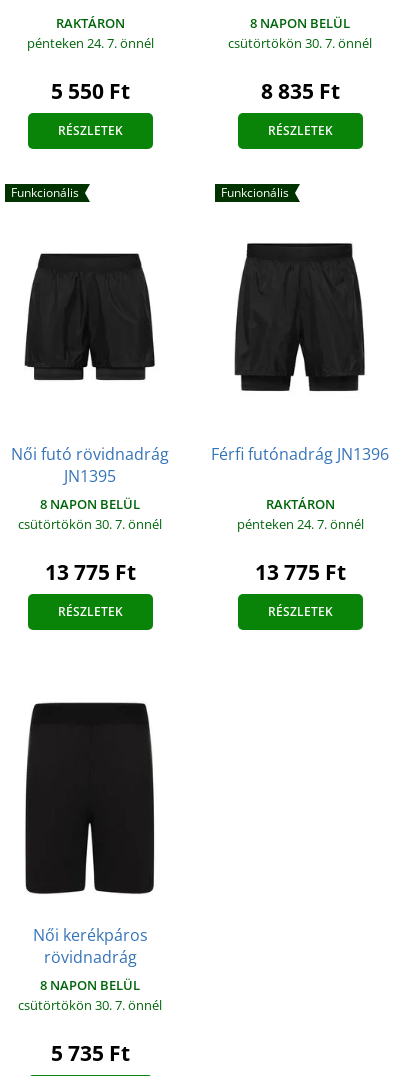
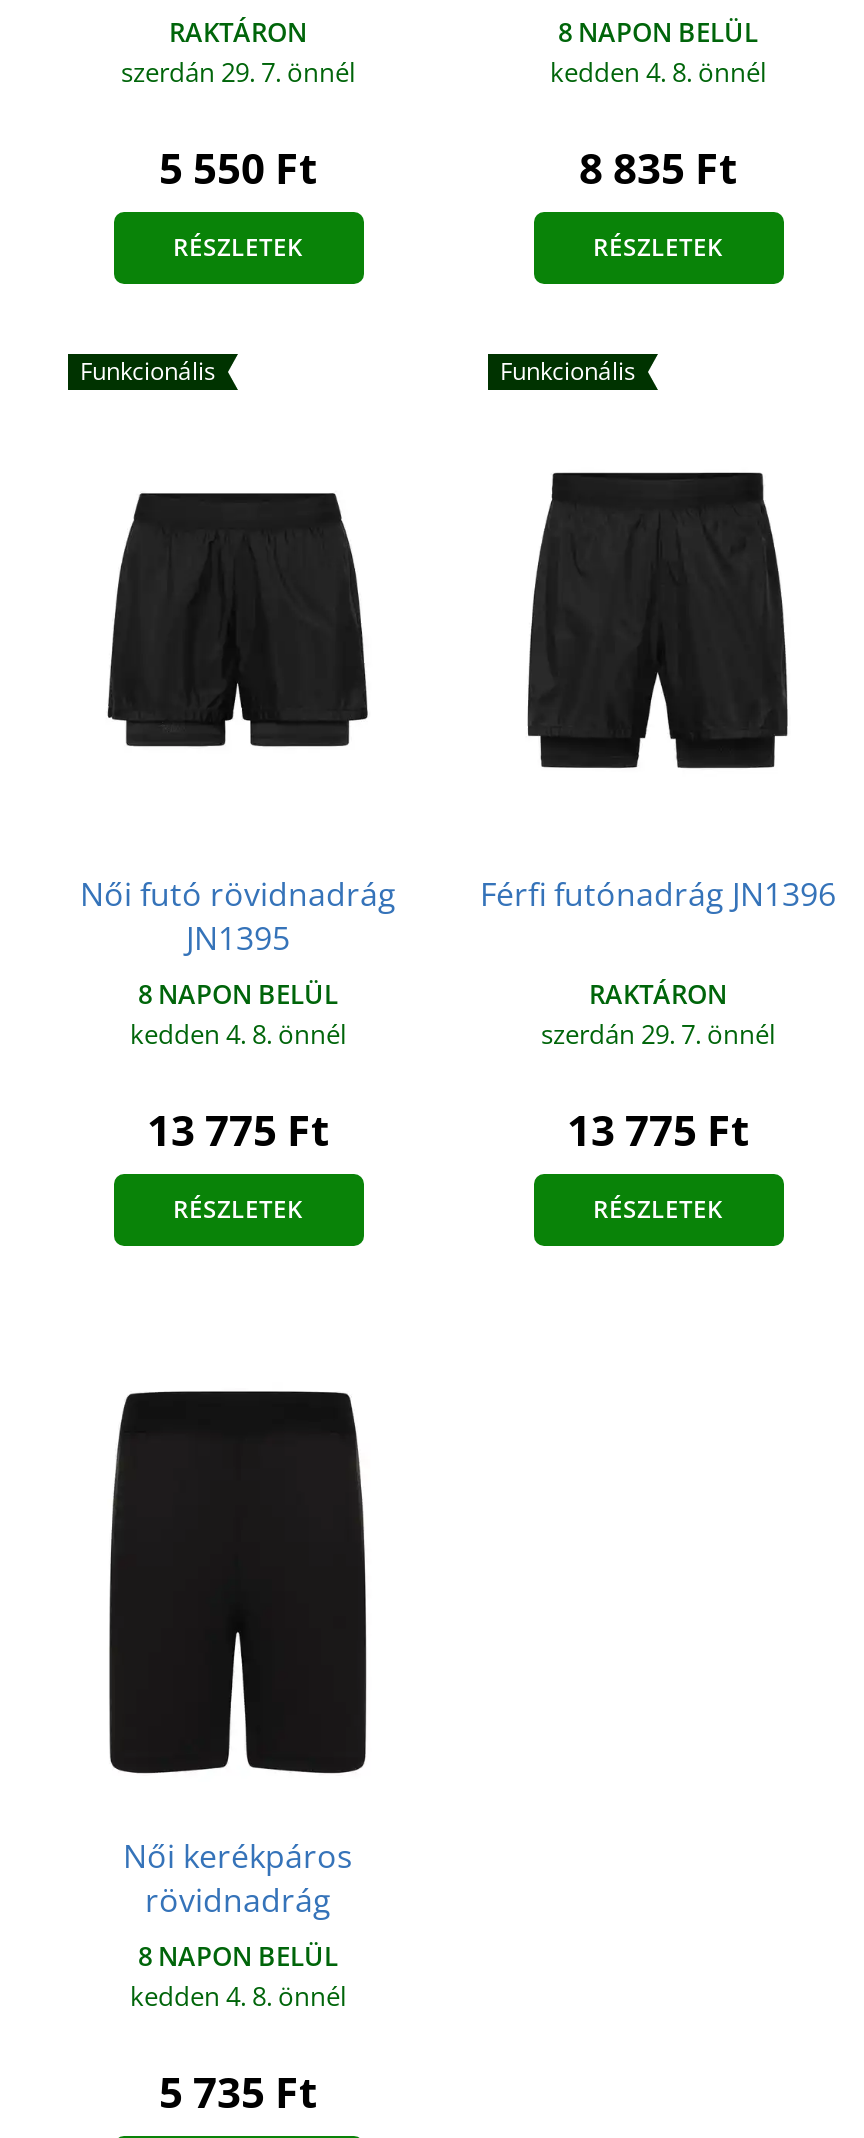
[26,34,153,52] pénteken 24. 7. önnél -> [121,54,355,90] szerdán 29. 7. önnél
[228,34,372,52] csütörtökön 30. 7. önnél -> [550,54,766,90] kedden 4. 8. önnél
[18,515,162,533] csütörtökön 30. 7. önnél -> [130,1016,346,1052] kedden 4. 8. önnél
[236,515,363,533] pénteken 24. 7. önnél -> [541,1016,775,1052] szerdán 29. 7. önnél
[18,996,162,1014] csütörtökön 30. 7. önnél -> [130,1978,346,2014] kedden 4. 8. önnél

